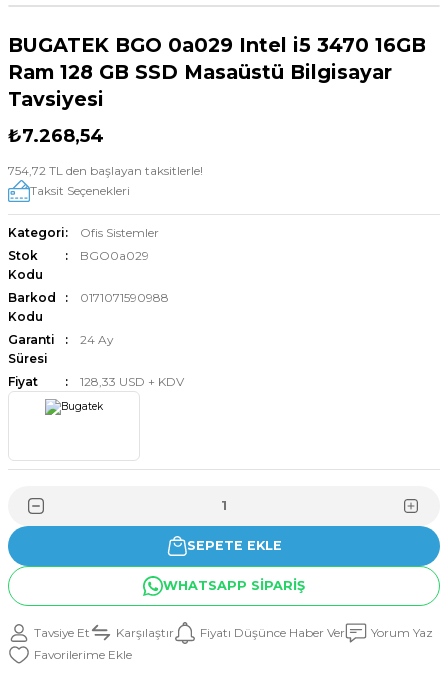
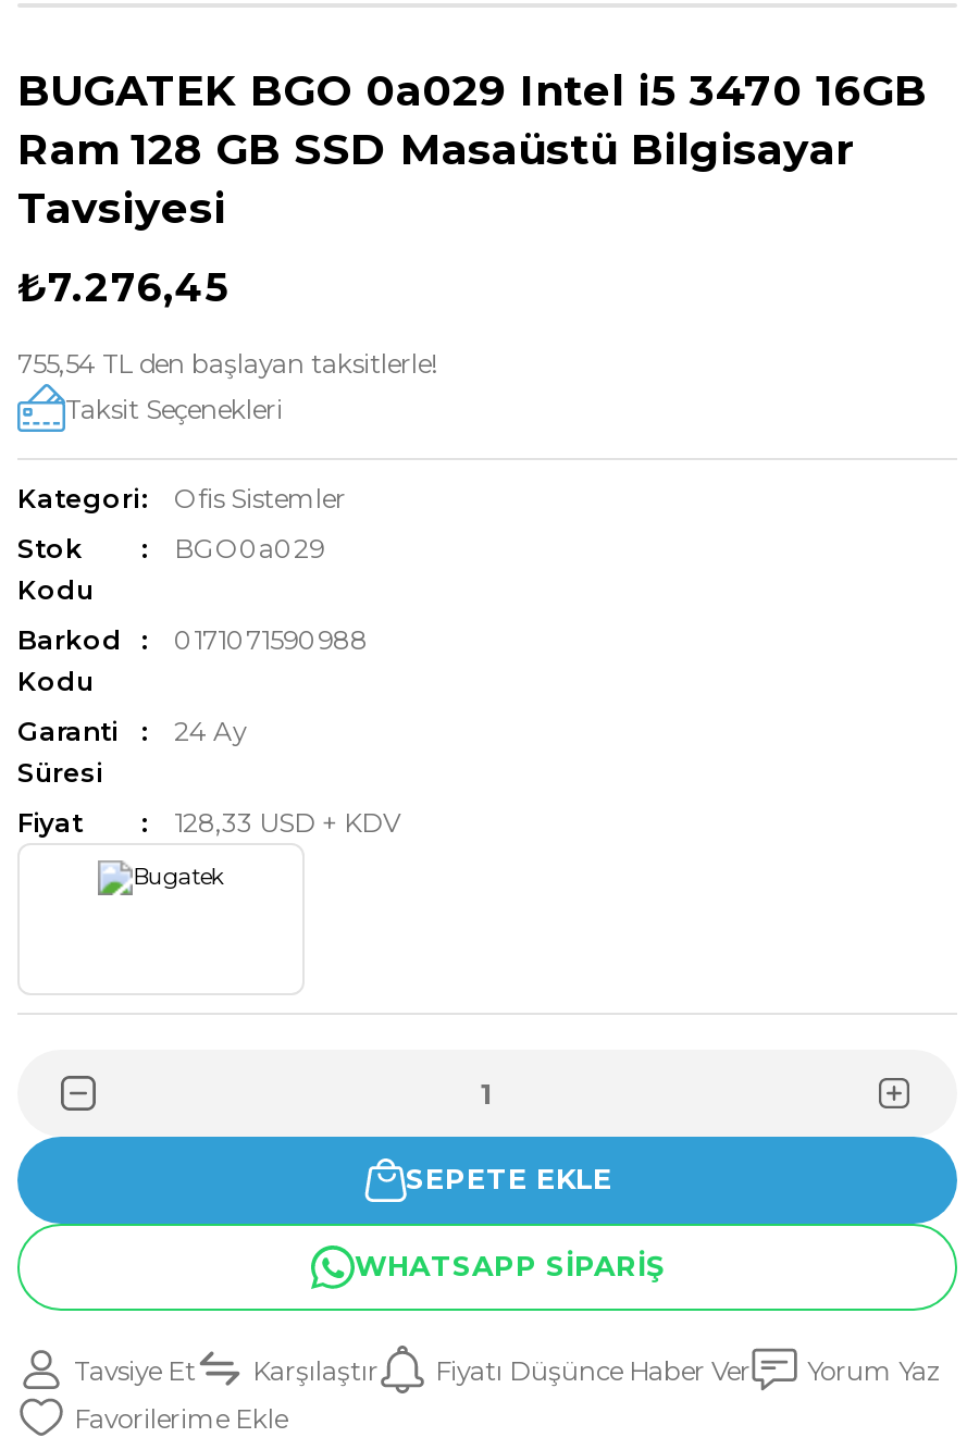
[8,125,104,147] ₺7.268,54 -> [17,264,226,312] ₺7.276,45
[8,163,203,178] 754,72 TL den başlayan taksitlerle! -> [17,347,437,380] 755,54 TL den başlayan taksitlerle!

